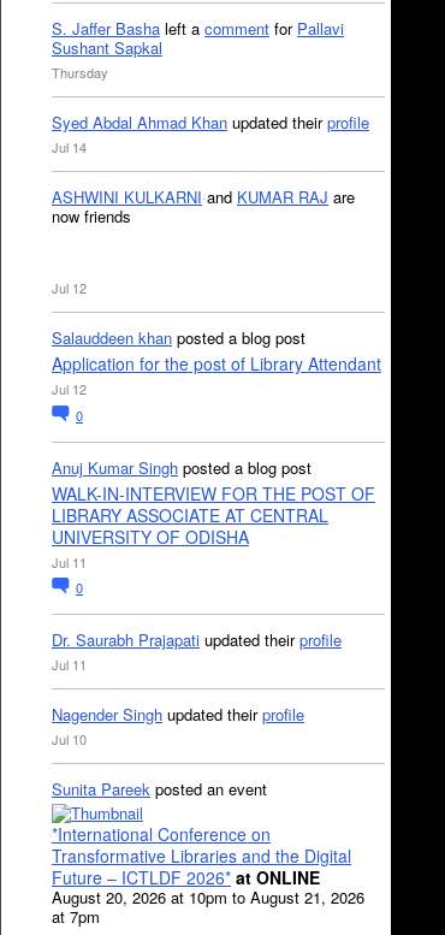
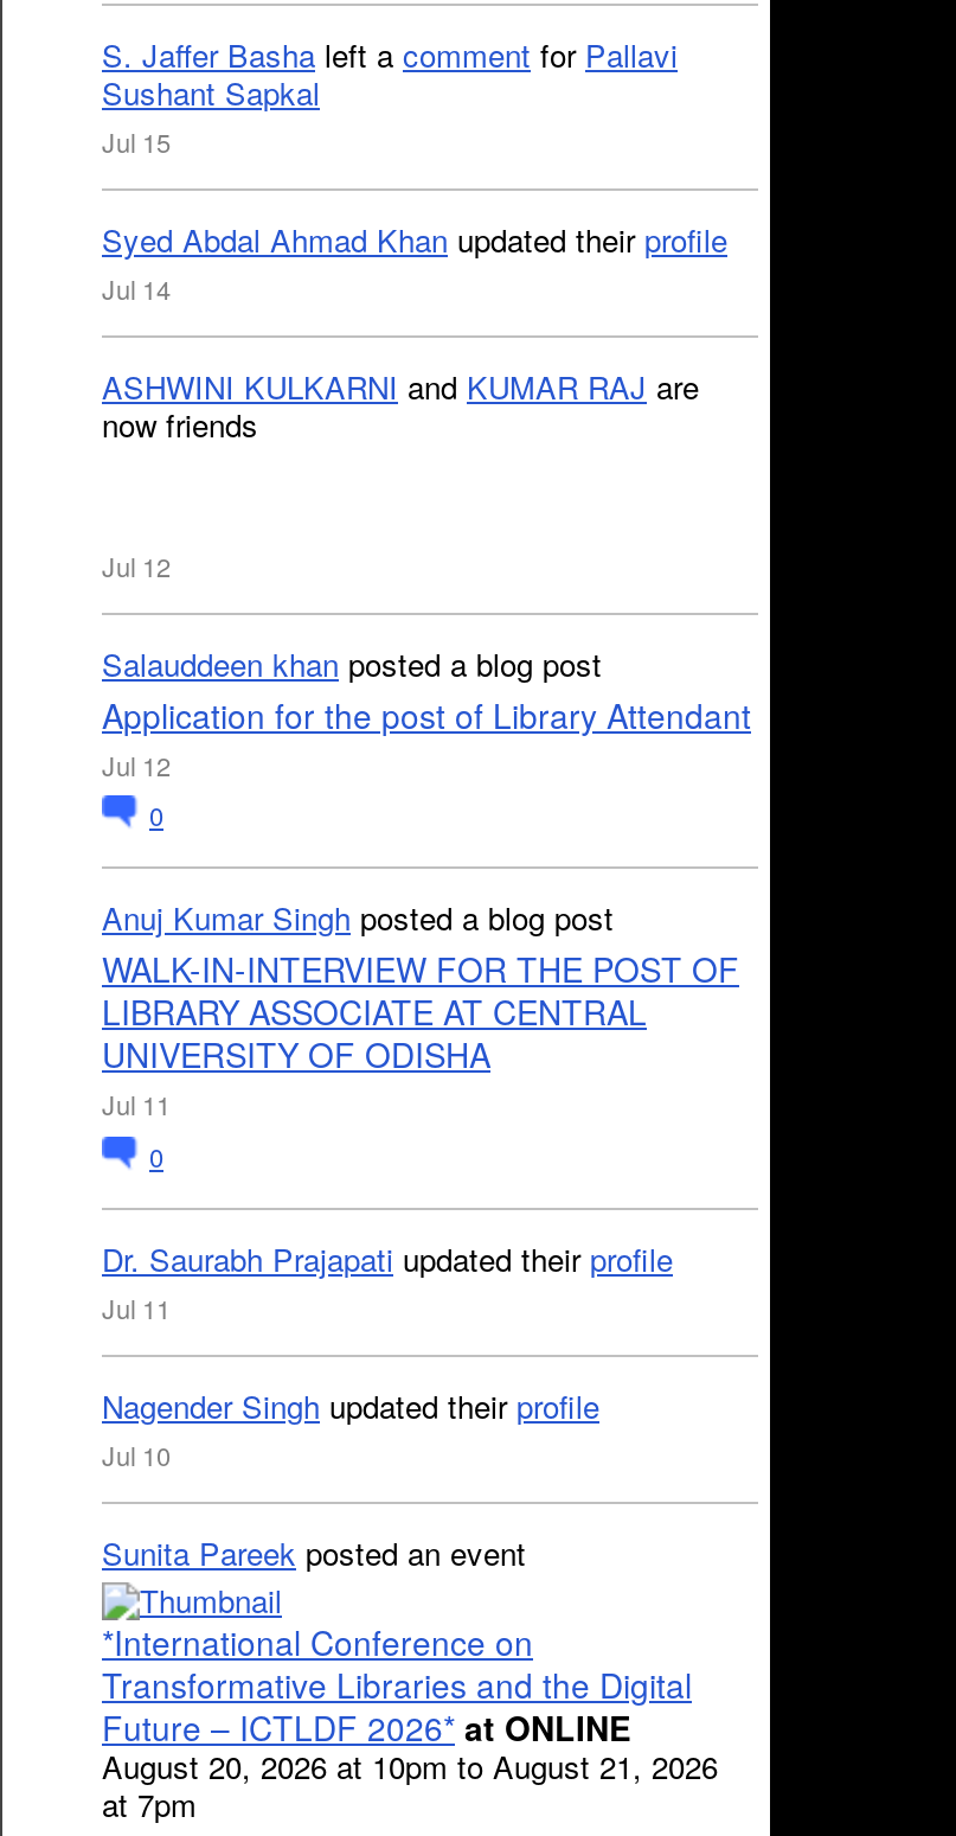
[52,63,108,82] Thursday -> [102,122,171,160] Jul 15

